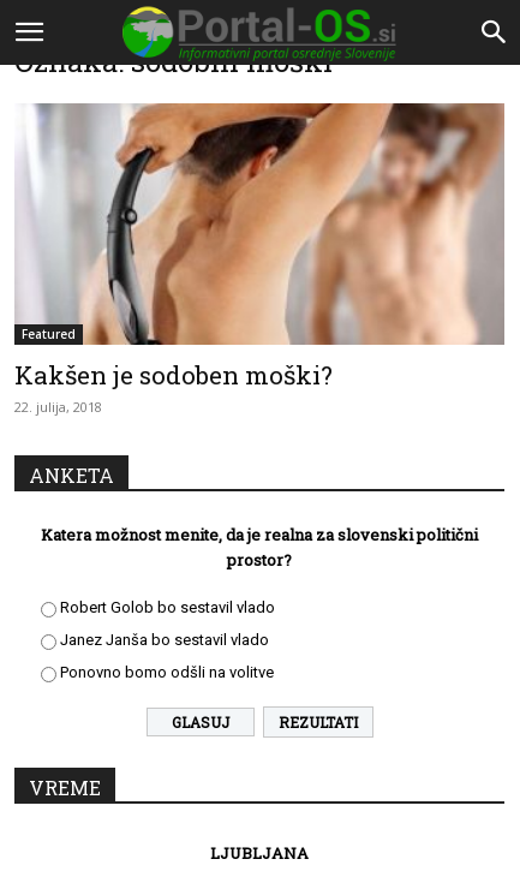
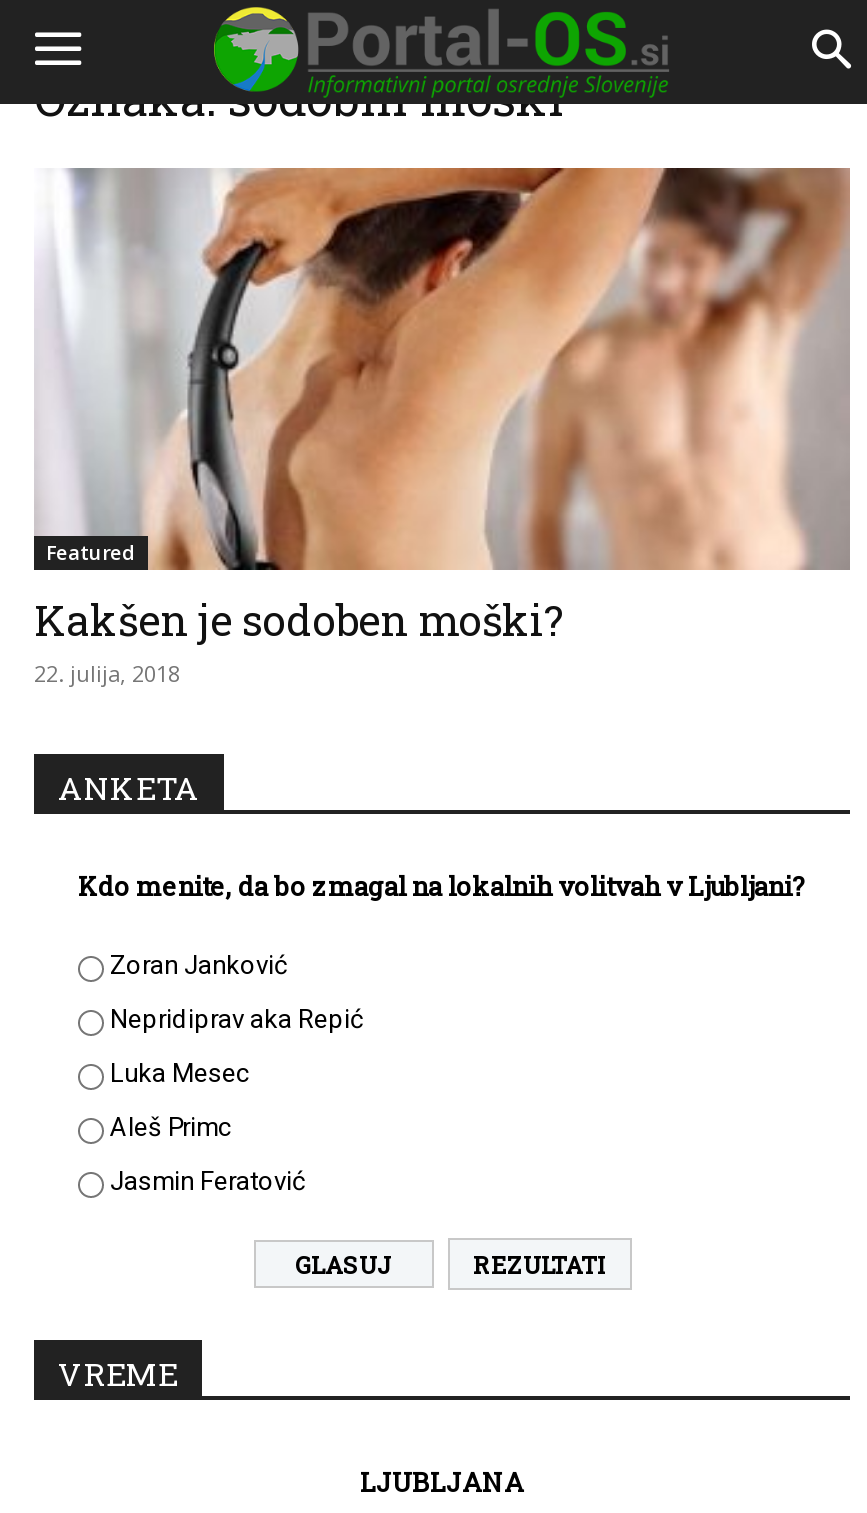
[41,524,478,682] Katera možnost menite, da je realna za slovenski politični | prostor? | Robert Golob bo sestavil vlado | Janez Janša bo sestavil vlado | Ponovno bomo odšli na volitve -> [78,869,806,1197] Kdo menite, da bo zmagal na lokalnih volitvah v Ljubljani? | Zoran Janković | Nepridiprav aka Repić | Luka Mesec | Aleš Primc | Jasmin Feratović

